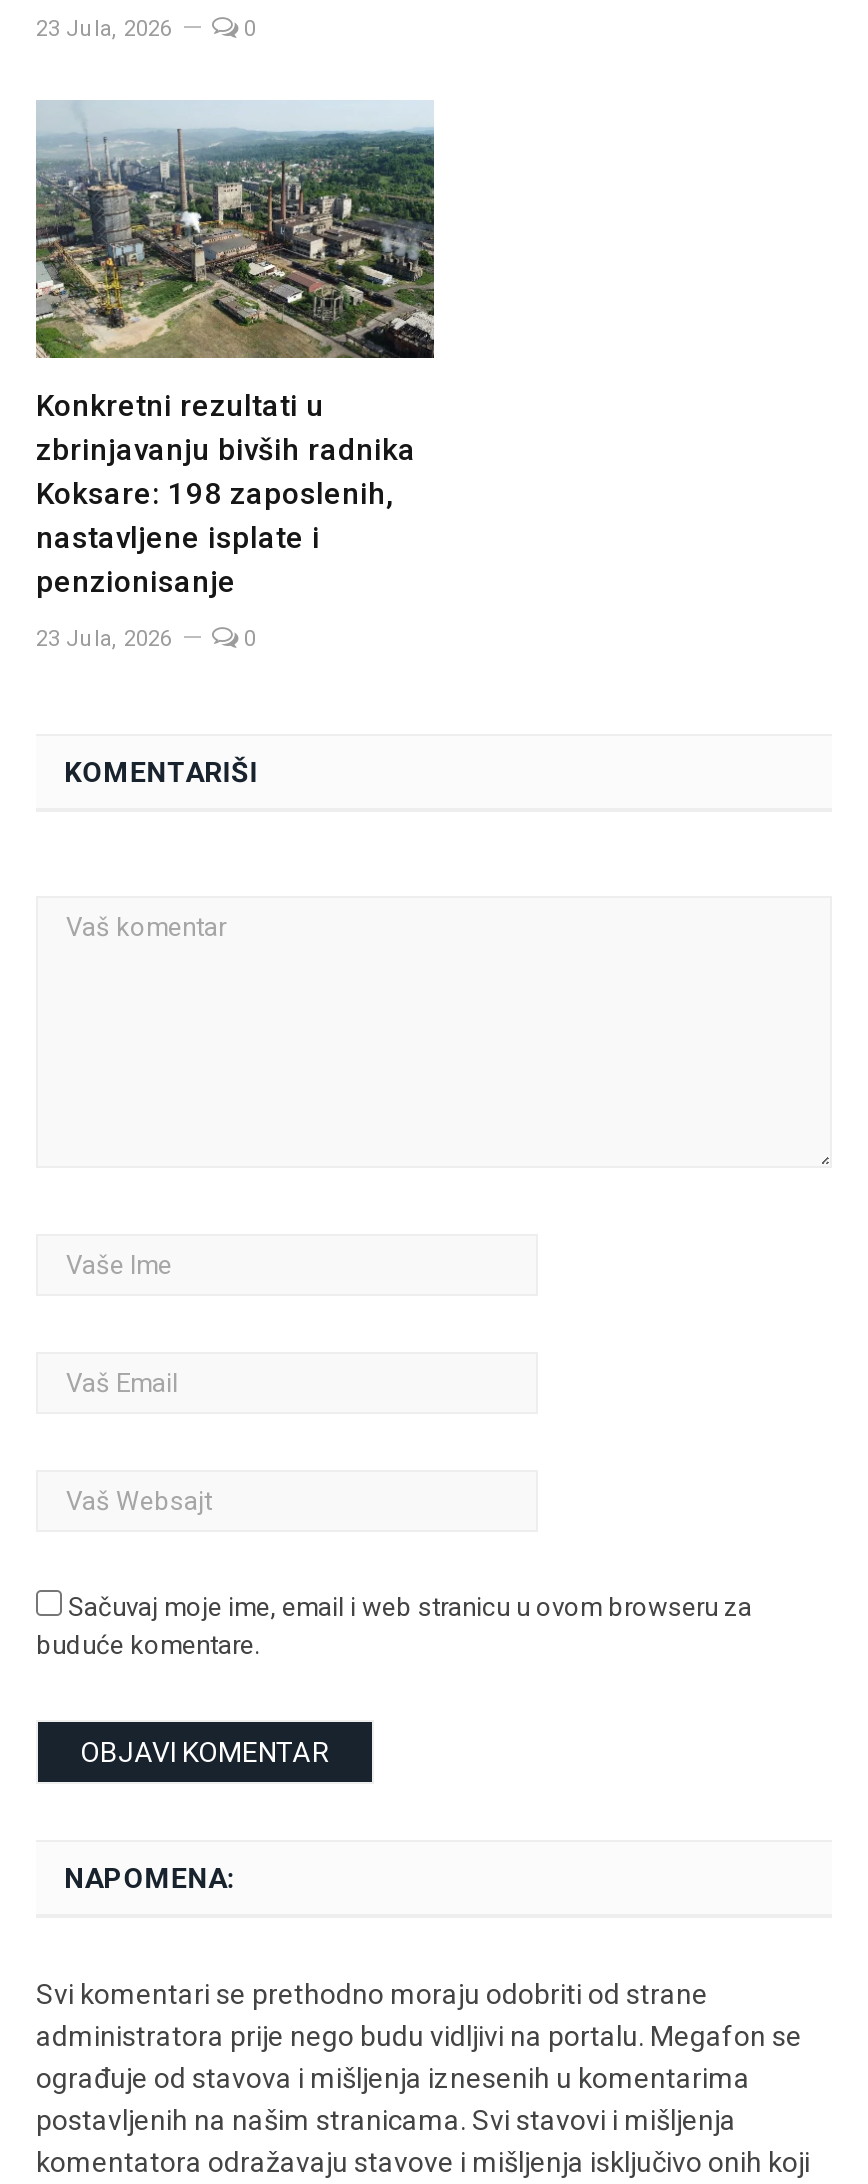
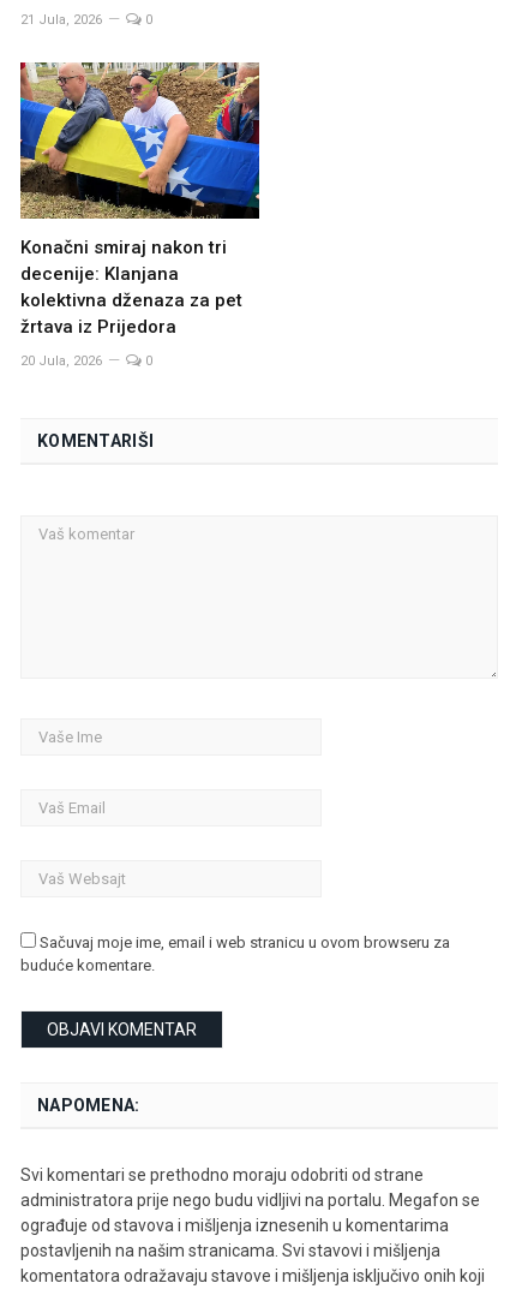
[36,15,172,41] 23 Jula, 2026 -> [20,12,102,27] 21 Jula, 2026
[34,100,436,600] [image] | Konkretni rezultati u | zbrinjavanju bivših radnika | Koksare: 198 zaposlenih, | nastavljene isplate i | penzionisanje -> [19,61,260,337] [image] | Konačni smiraj nakon tri | decenije: Klanjana | kolektivna dženaza za pet | žrtava iz Prijedora
[36,626,172,652] 23 Jula, 2026 -> [20,353,102,369] 20 Jula, 2026

